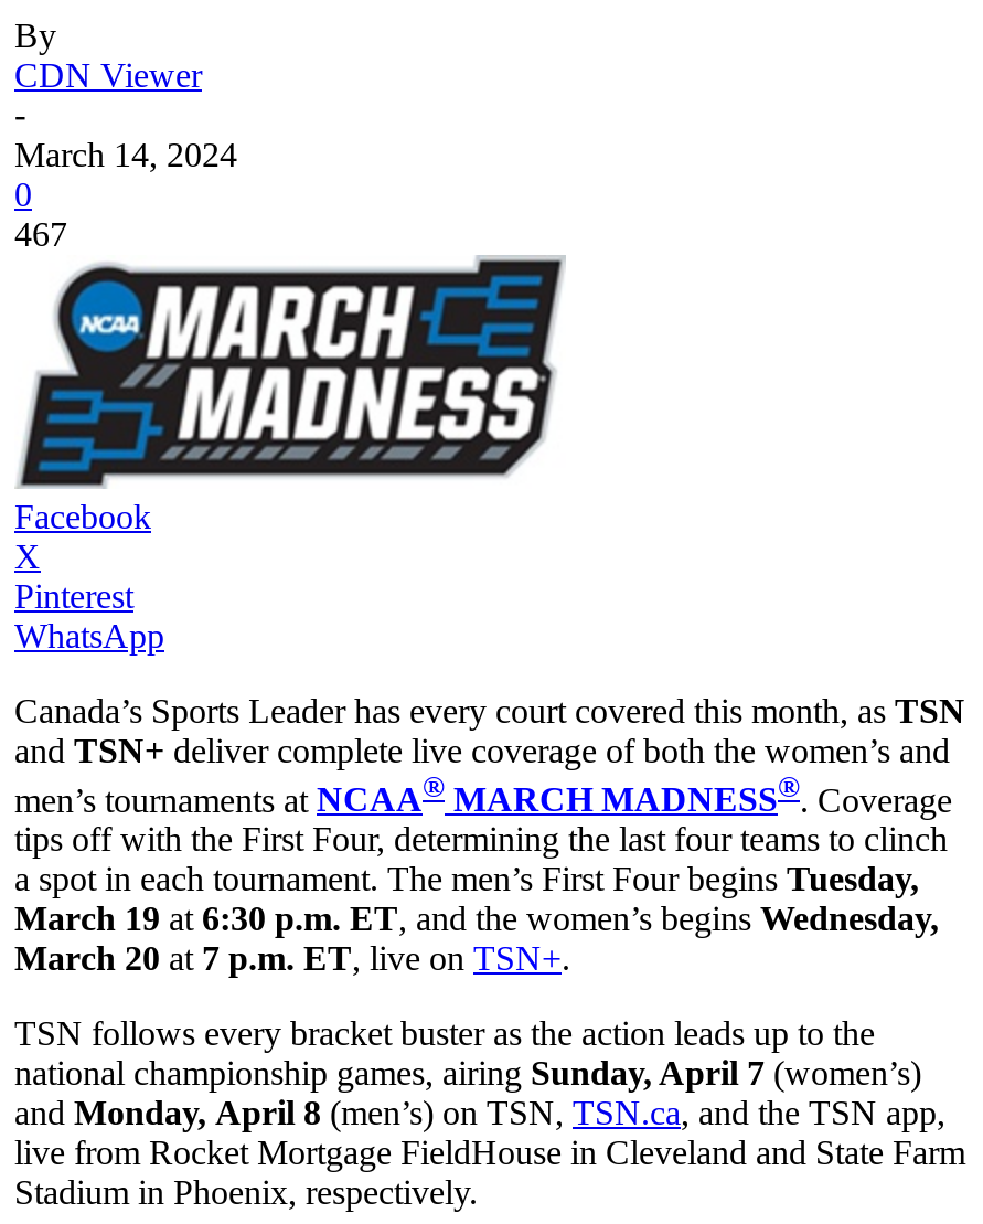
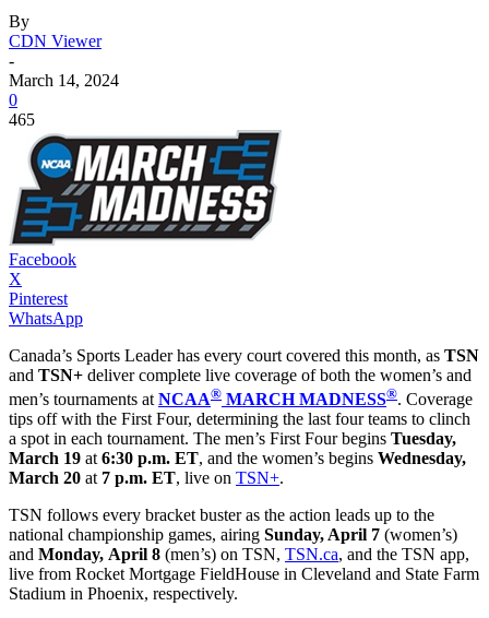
[14,215,67,252] 467 -> [9,110,35,129] 465

